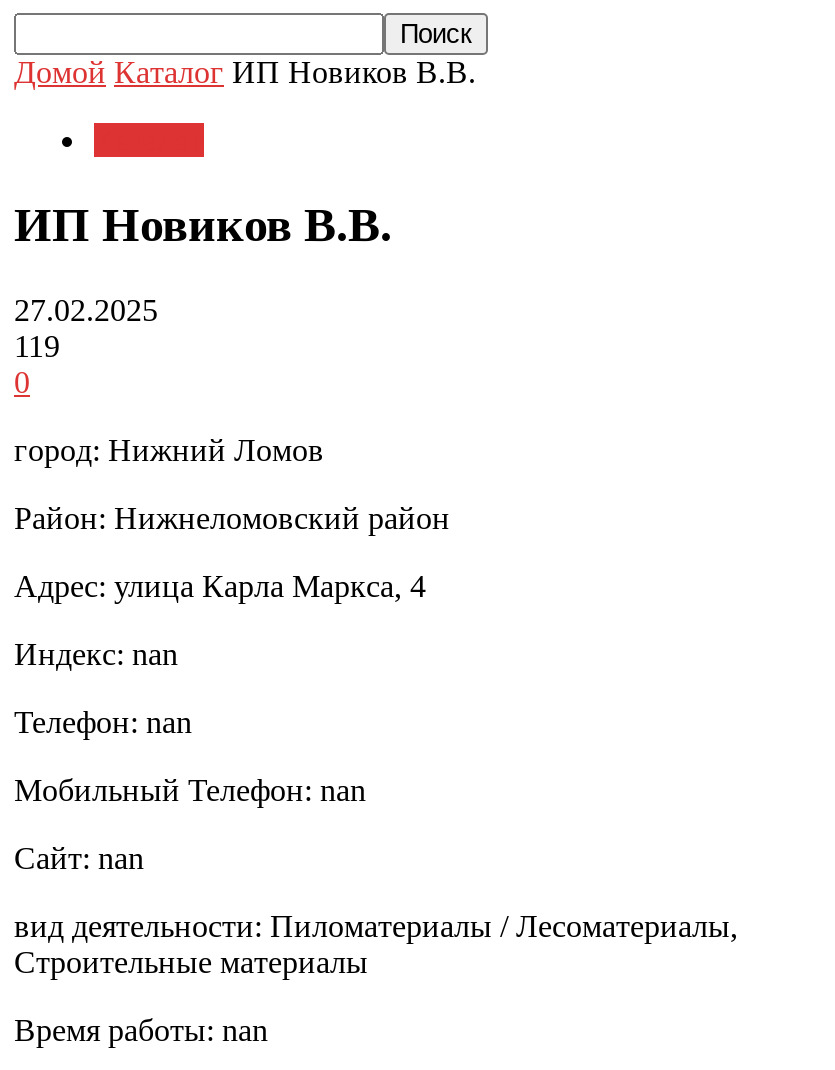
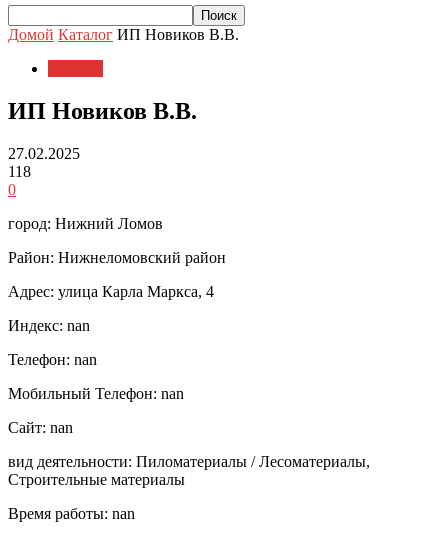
[14,329,60,363] 119 -> [8,163,31,180] 118

